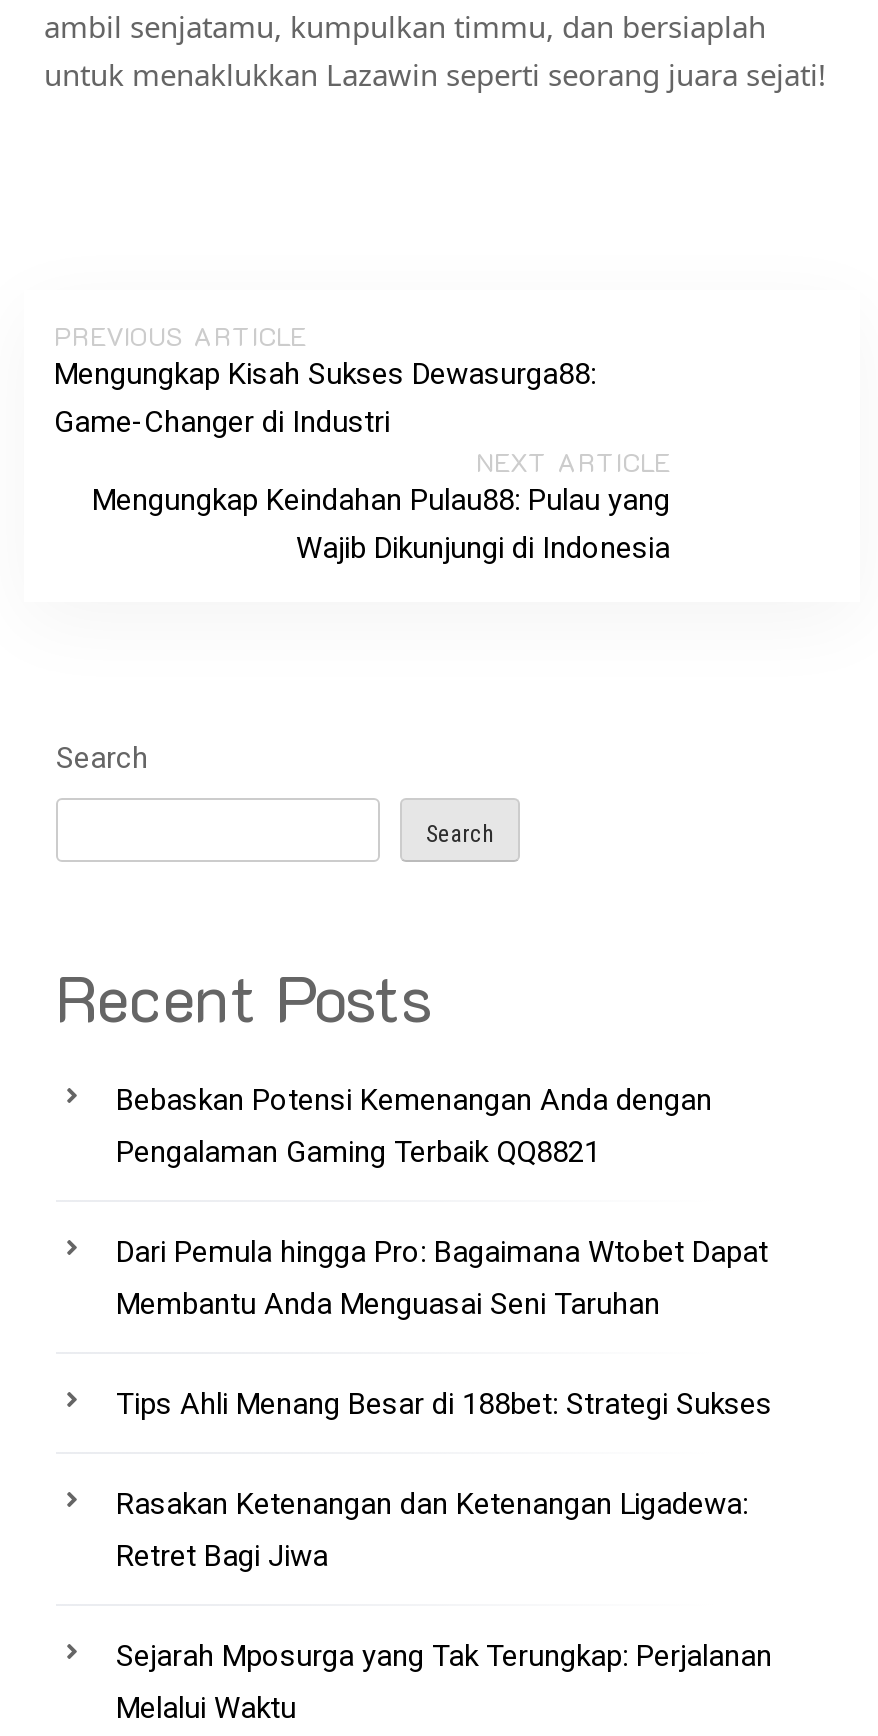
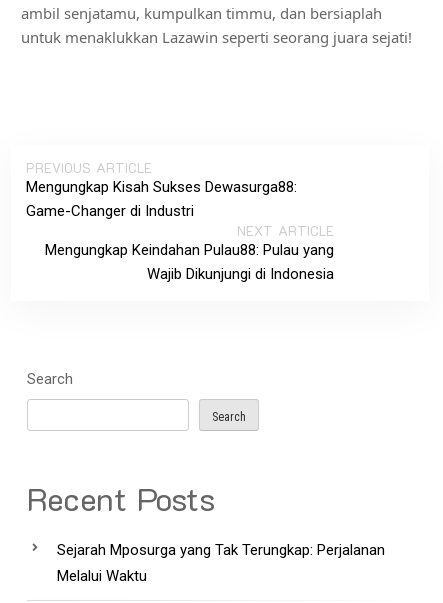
[116,1083,772,1575] Bebaskan Potensi Kemenangan Anda dengan | Pengalaman Gaming Terbaik QQ8821 | Dari Pemula hingga Pro: Bagaimana Wtobet Dapat | Membantu Anda Menguasai Seni Taruhan | Tips Ahli Menang Besar di 188bet: Strategi Sukses | Rasakan Ketenangan dan Ketenangan Ligadewa: | Retret Bagi Jiwa -> none

